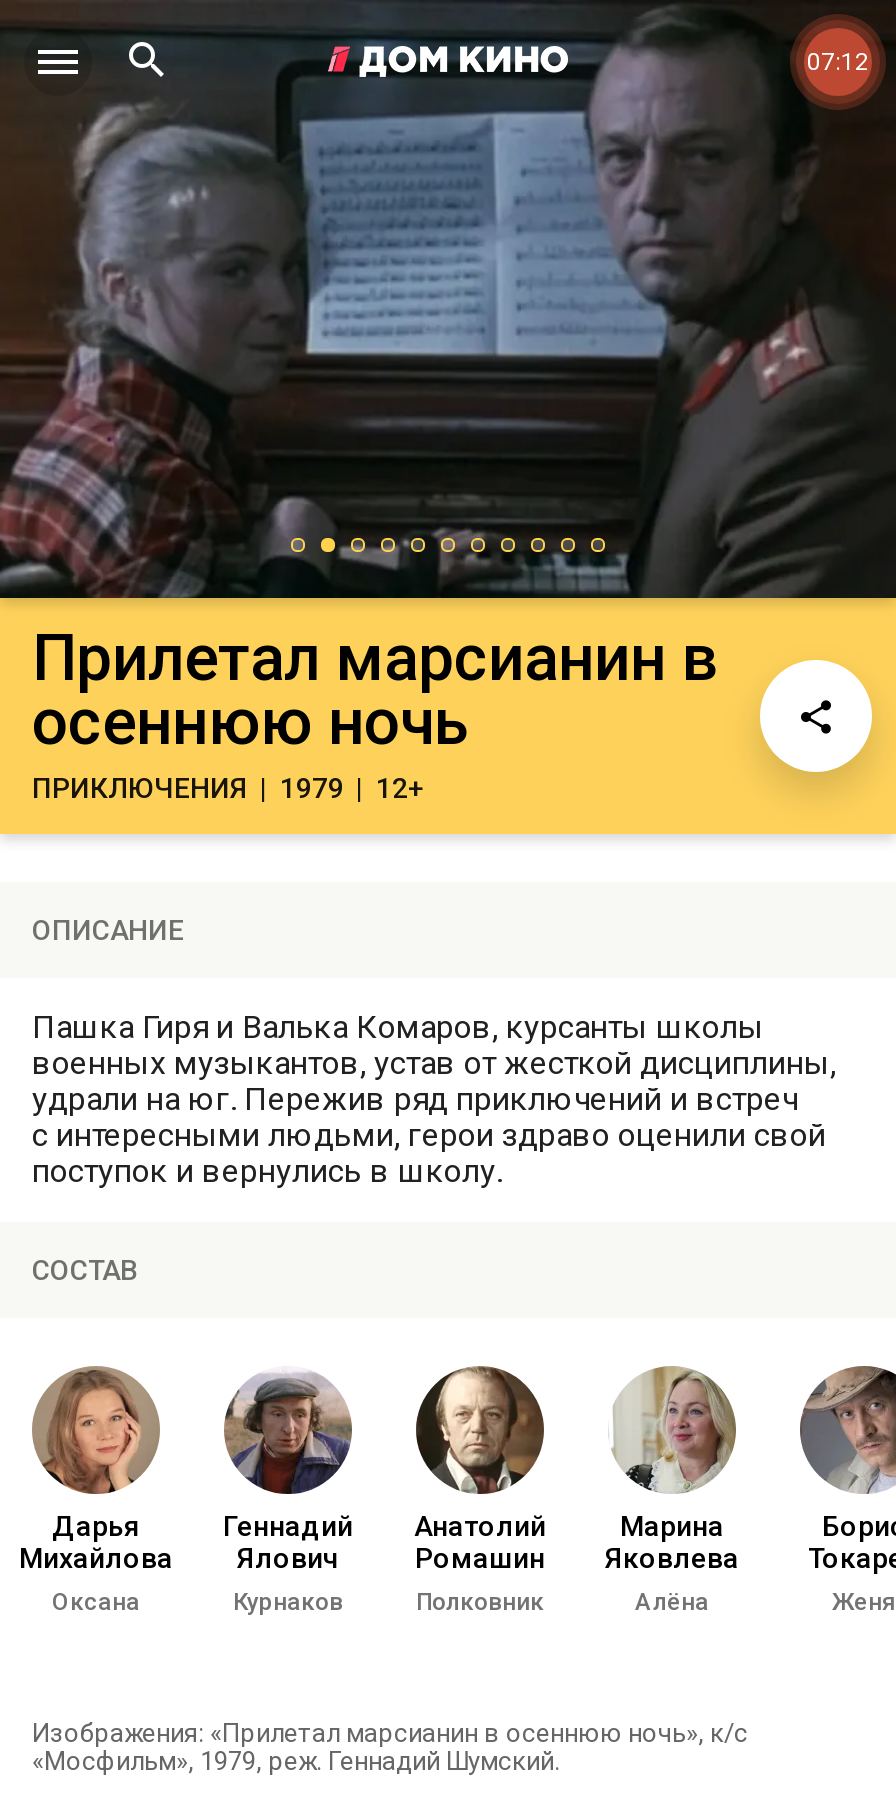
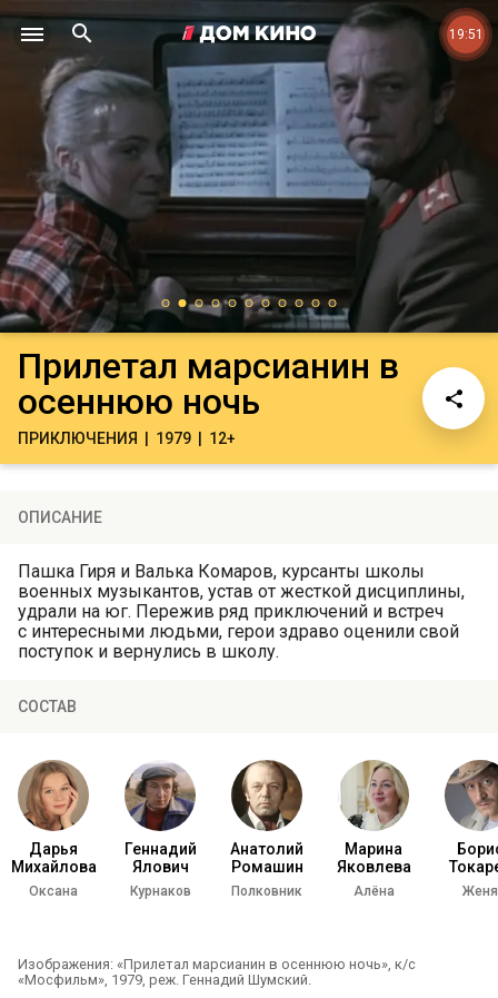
[807,48,869,76] 07:12 -> [449,27,483,42] 19:51

